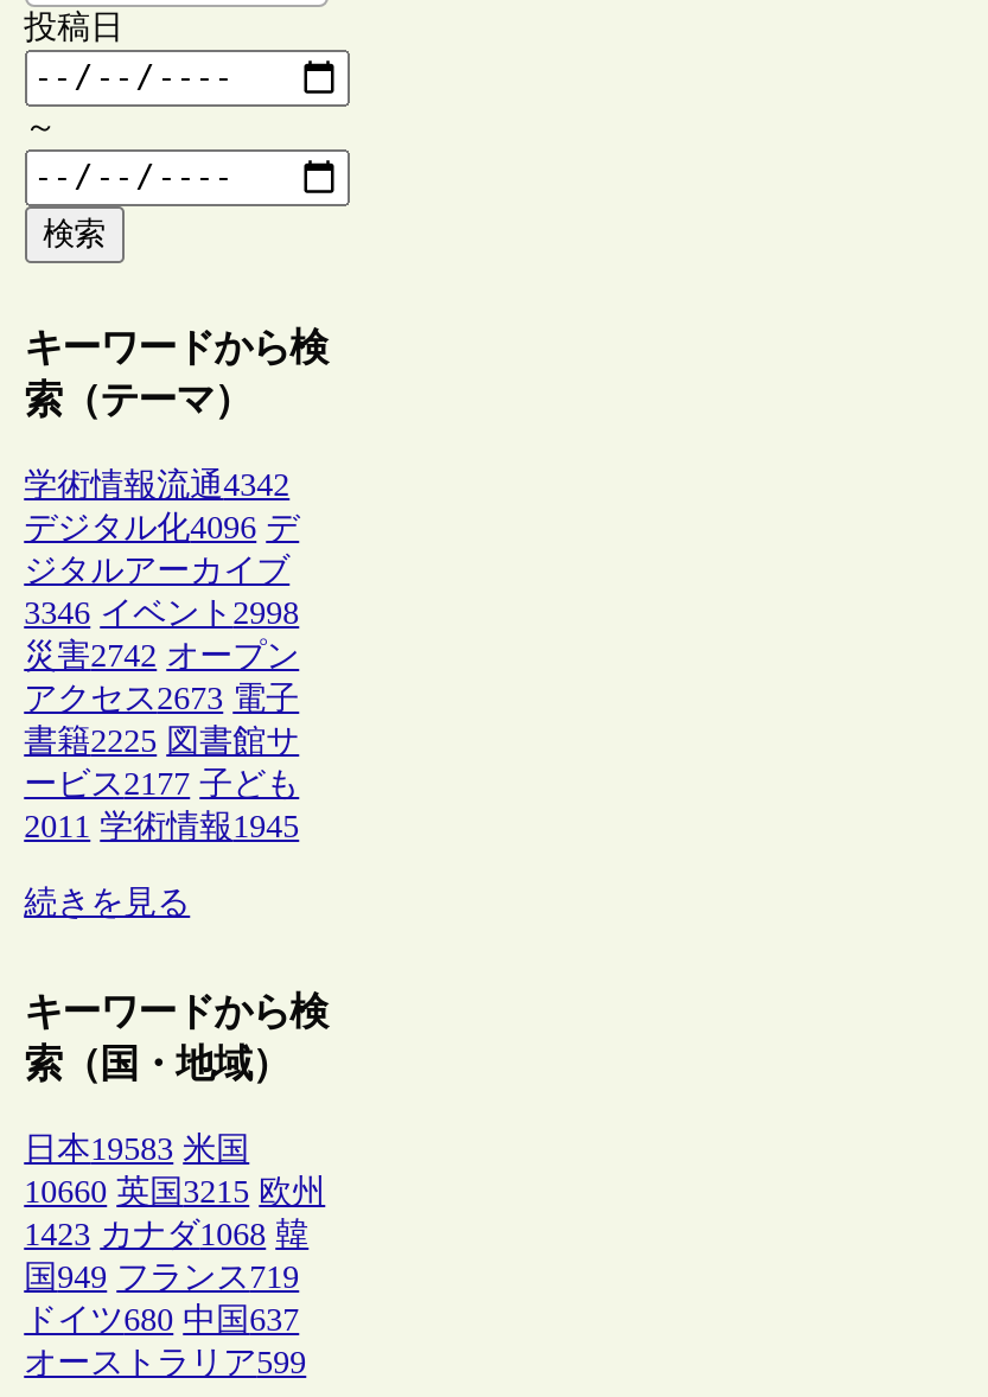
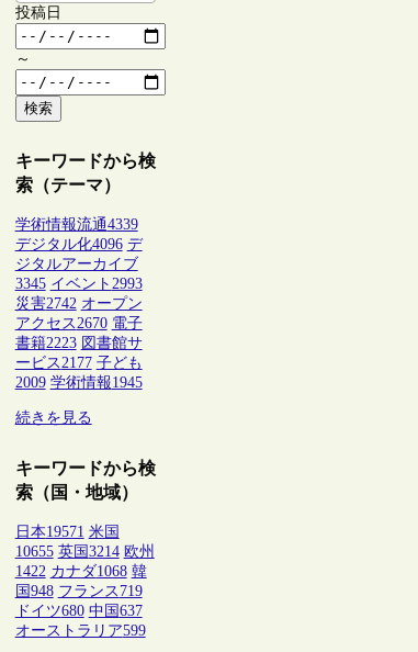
[24,468,290,504] 学術情報流通4342 -> [15,217,138,233] 学術情報流通4339
[24,597,299,632] 3346 イベント2998 -> [15,276,142,293] 3345 イベント2993
[24,682,299,717] アクセス2673 電子 -> [15,316,142,332] アクセス2670 電子
[24,725,299,760] 書籍2225 図書館サ -> [15,335,142,352] 書籍2223 図書館サ
[24,810,299,846] 2011 学術情報1945 -> [15,375,142,391] 2009 学術情報1945
[24,1131,249,1167] 日本19583 米国 -> [15,524,119,540] 日本19571 米国
[24,1174,325,1210] 10660 英国3215 欧州 -> [15,543,154,560] 10655 英国3214 欧州
[24,1217,309,1252] 1423 カナダ1068 韓 -> [15,563,147,580] 1422 カナダ1068 韓
[24,1259,299,1295] 国949 フランス719 -> [15,583,142,599] 国948 フランス719

